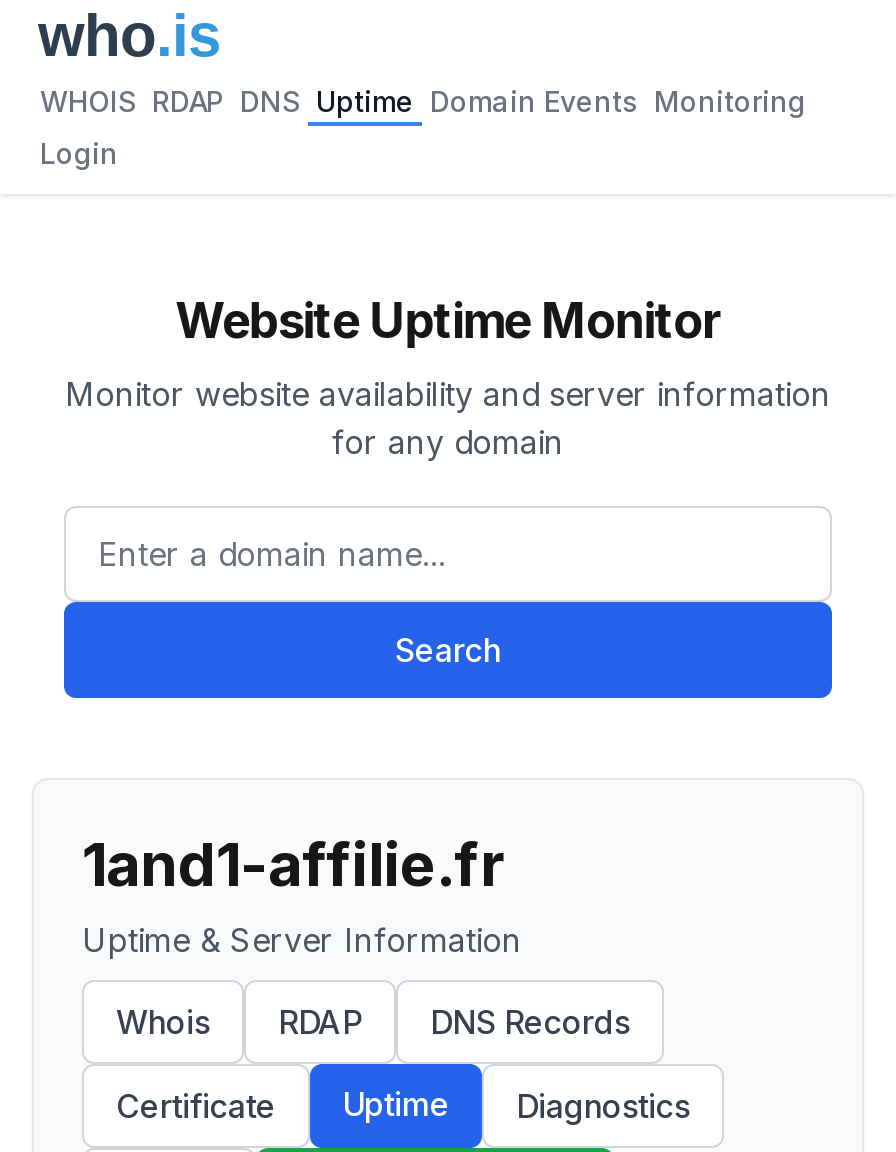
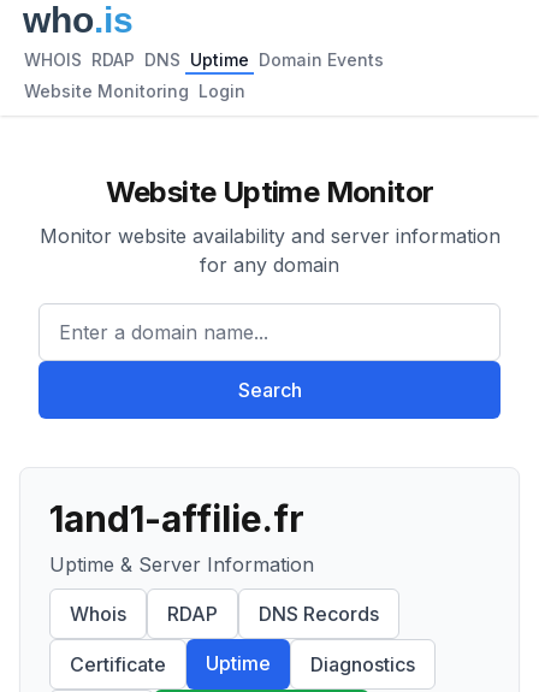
[40,84,806,118] WHOIS RDAP DNS Uptime Domain Events Monitoring -> [24,49,384,70] WHOIS RDAP DNS Uptime Domain Events
[40,136,118,170] Login -> [24,81,245,101] Website Monitoring Login

